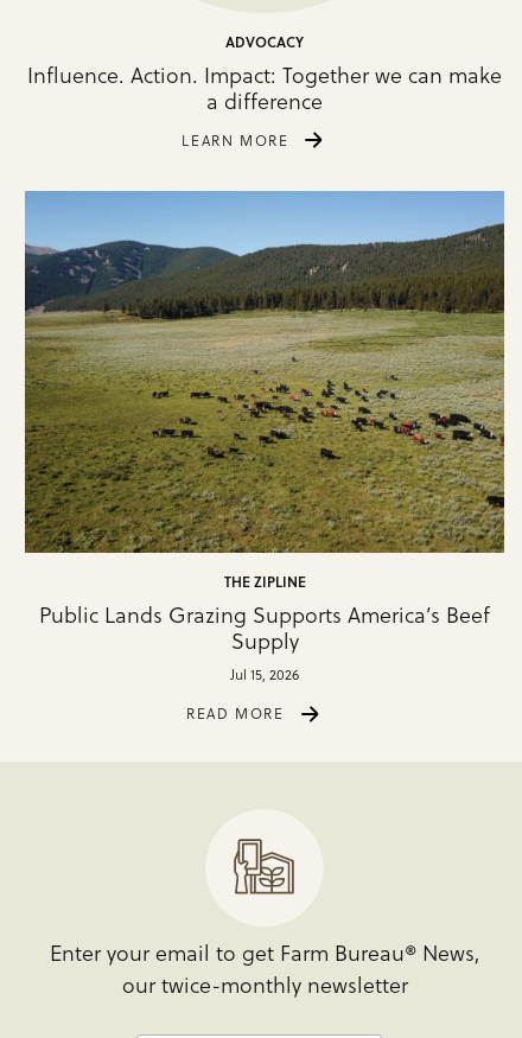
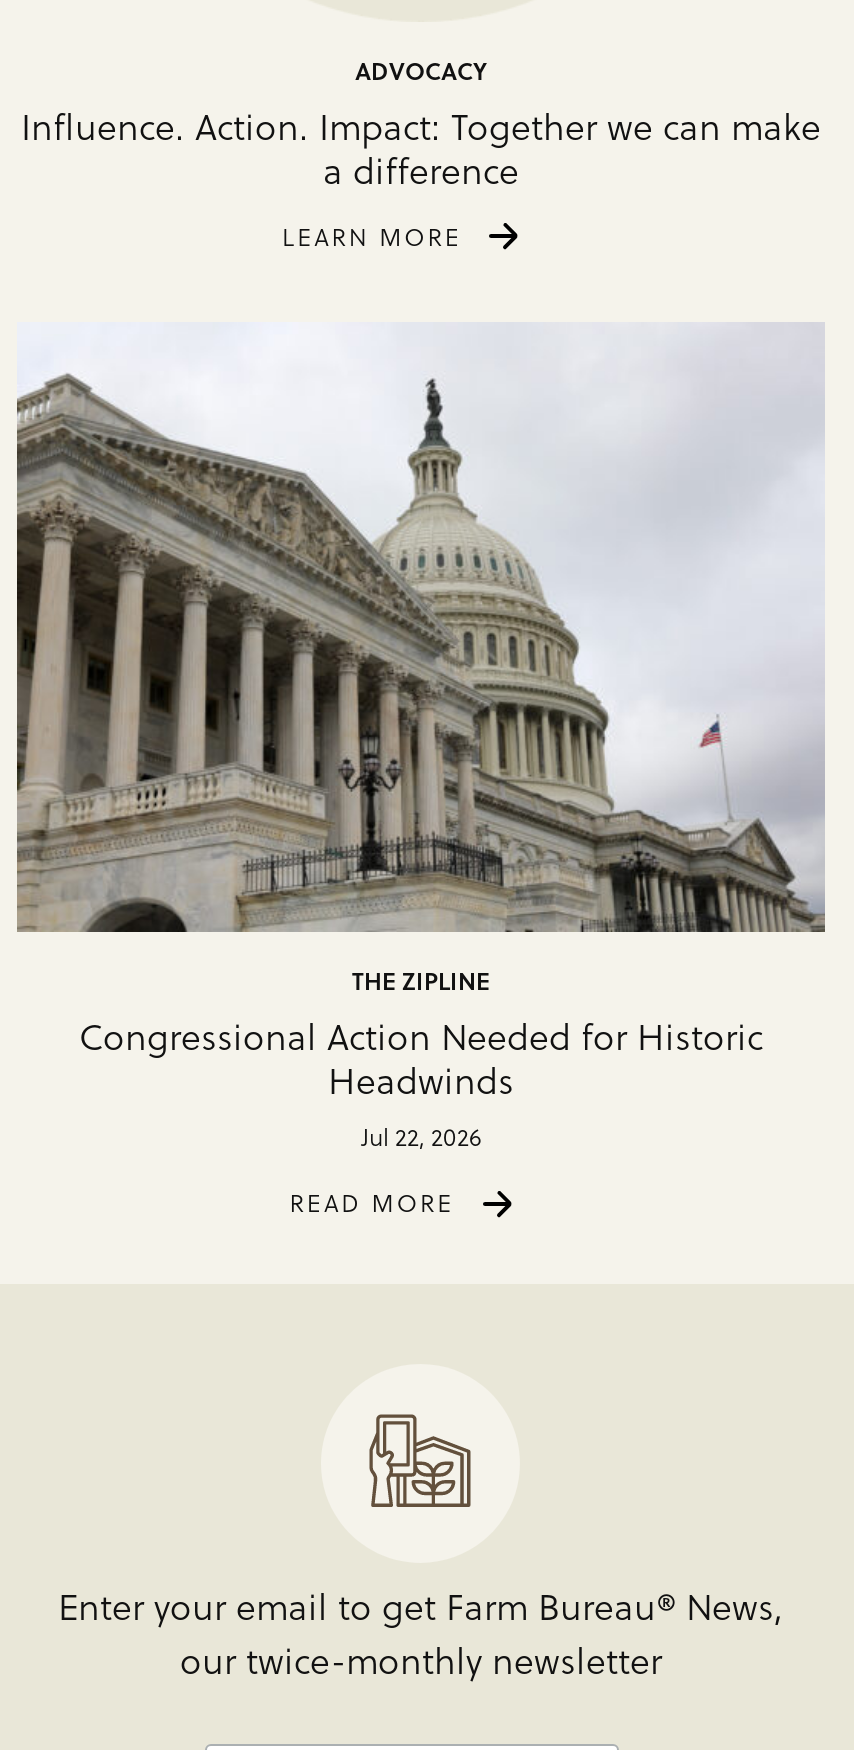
[24,190,505,685] [image] | Public Lands Grazing Supports America’s Beef | Supply | Jul 15, 2026 -> [15,322,825,1155] [image] | Congressional Action Needed for Historic | Headwinds | Jul 22, 2026

